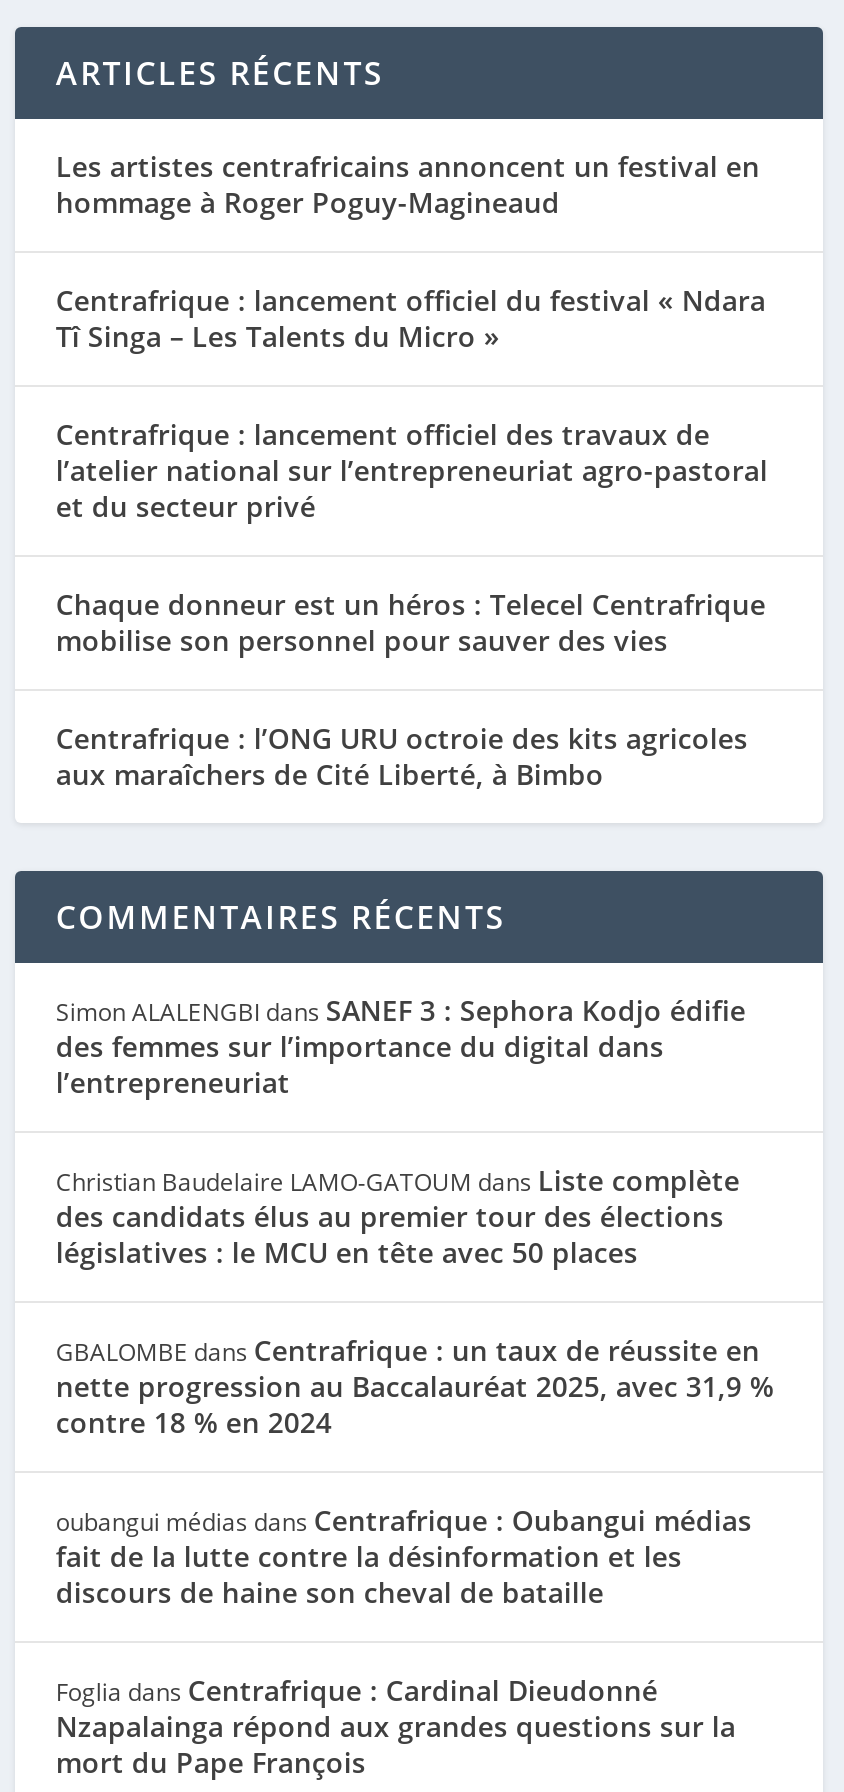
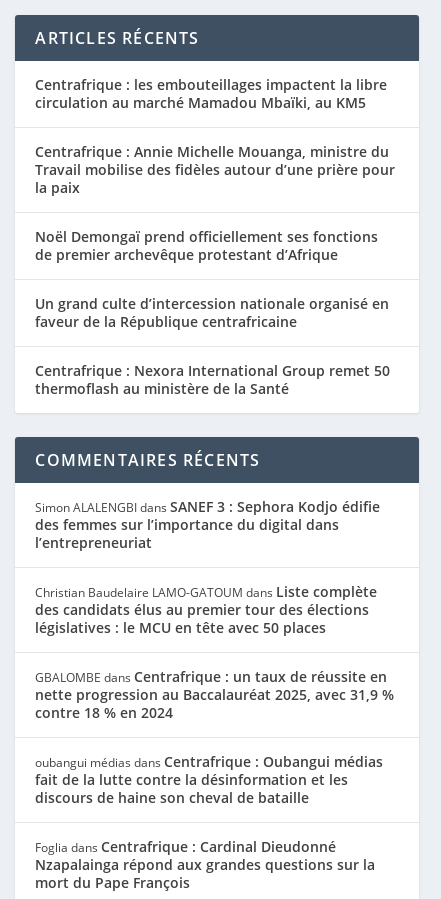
[56,148,760,222] Les artistes centrafricains annoncent un festival en | hommage à Roger Poguy-Magineaud -> [35,75,387,112] Centrafrique : les embouteillages impactent la libre | circulation au marché Mamadou Mbaïki, au KM5
[56,282,766,356] Centrafrique : lancement officiel du festival « Ndara | Tî Singa – Les Talents du Micro » -> [35,142,395,197] Centrafrique : Annie Michelle Mouanga, ministre du | Travail mobilise des fidèles autour d’une prière pour | la paix
[56,416,768,526] Centrafrique : lancement officiel des travaux de | l’atelier national sur l’entrepreneuriat agro-pastoral | et du secteur privé -> [35,227,378,264] Noël Demongaï prend officiellement ses fonctions | de premier archevêque protestant d’Afrique
[56,586,766,660] Chaque donneur est un héros : Telecel Centrafrique | mobilise son personnel pour sauver des vies -> [35,294,389,331] Un grand culte d’intercession nationale organisé en | faveur de la République centrafricaine
[56,720,748,794] Centrafrique : l’ONG URU octroie des kits agricoles | aux maraîchers de Cité Liberté, à Bimbo -> [35,361,390,398] Centrafrique : Nexora International Group remet 50 | thermoflash au ministère de la Santé

